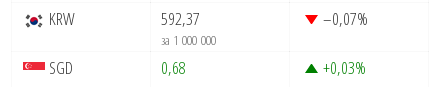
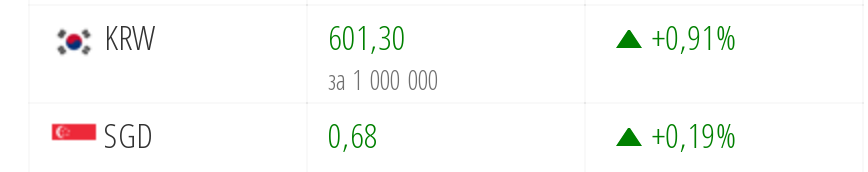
[161,7,200,30] 592,37 -> [328,15,406,61] 601,30
[323,7,368,30] –0,07% -> [652,15,738,61] +0,91%
[323,56,366,79] +0,03% -> [652,113,738,159] +0,19%

